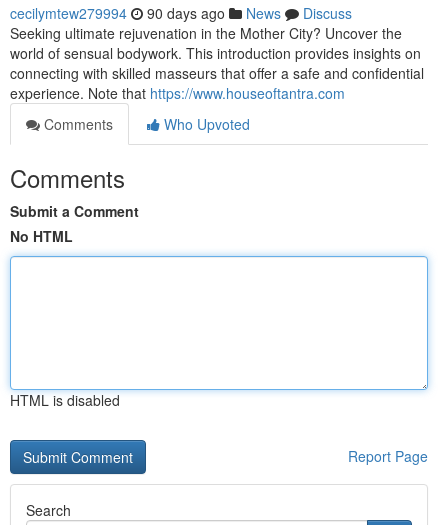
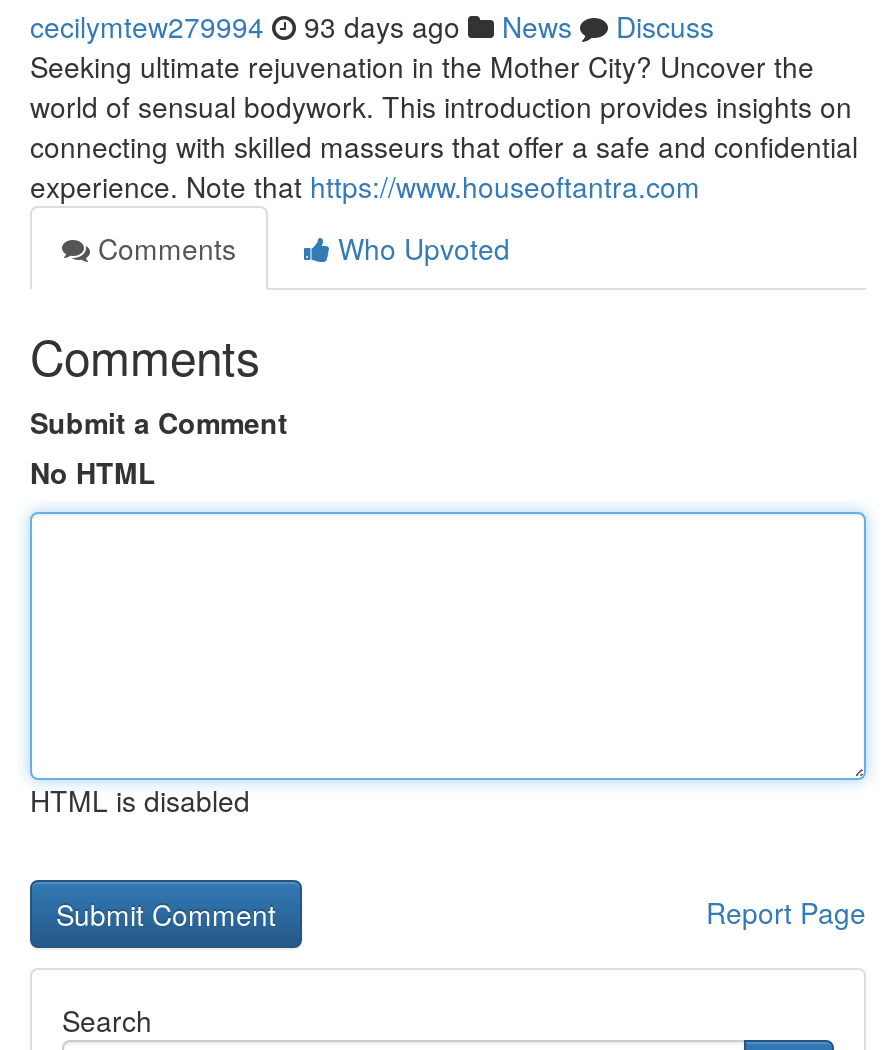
[10,3,352,23] cecilymtew279994 90 days ago News Discuss -> [30,6,714,46] cecilymtew279994 93 days ago News Discuss

